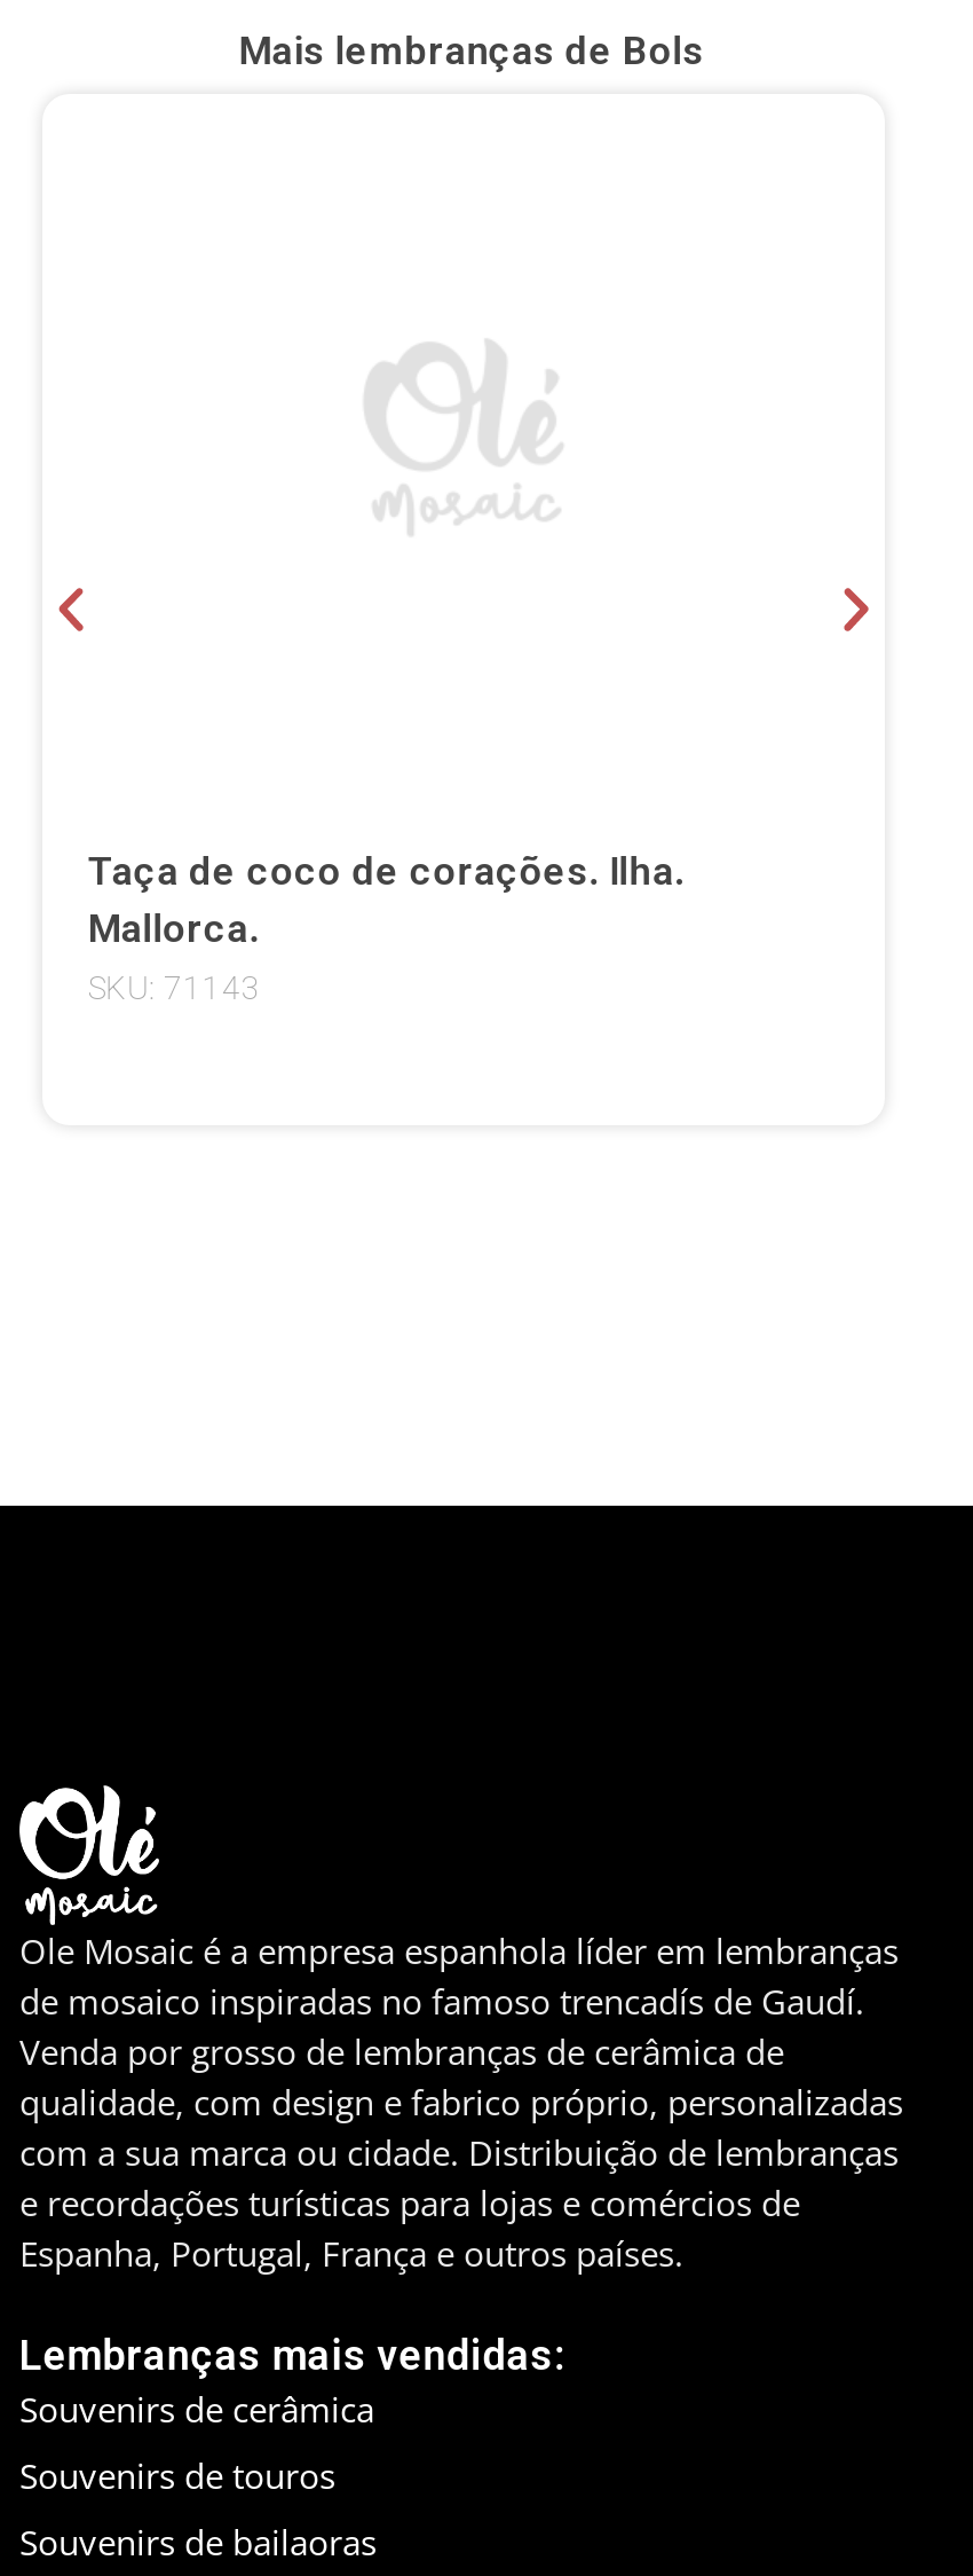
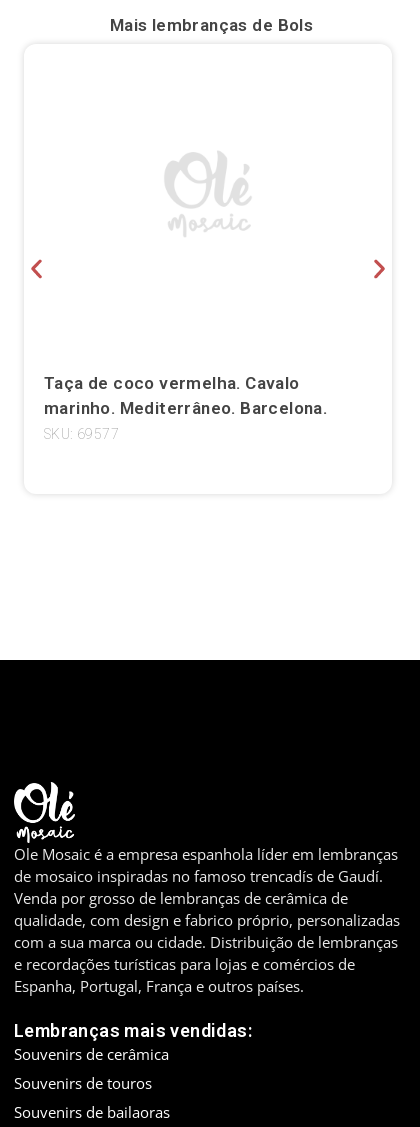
[88,849,684,1007] Taça de coco de corações. Ilha. | Mallorca. | SKU: 71143 -> [44,373,327,442] Taça de coco vermelha. Cavalo | marinho. Mediterrâneo. Barcelona. | SKU: 69577

